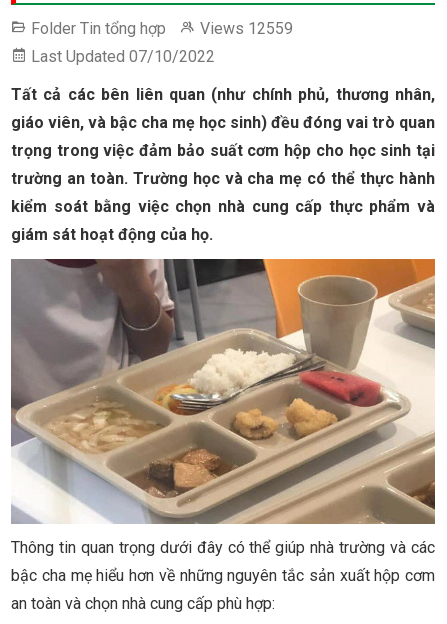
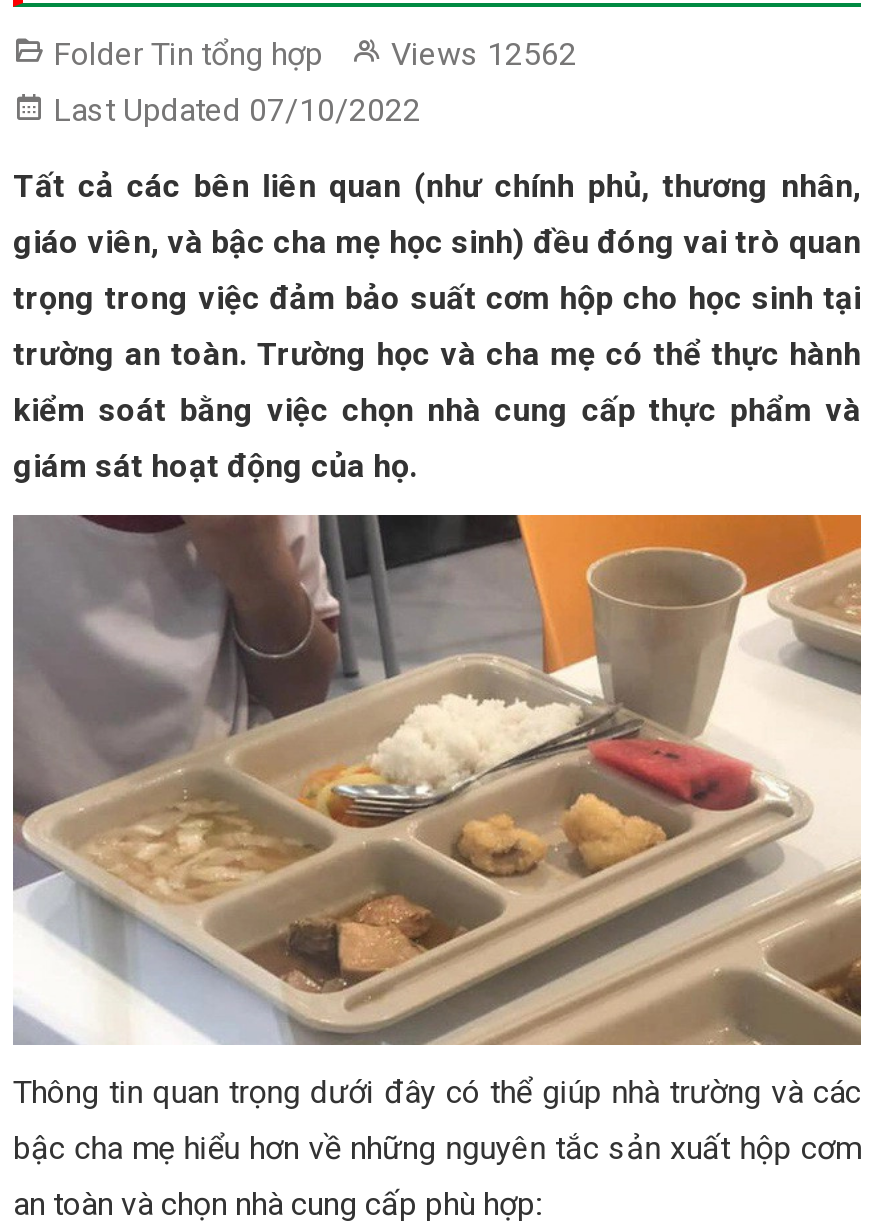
[31,19,293,38] Folder Tin tổng hợp Views 12559 -> [53,35,577,73] Folder Tin tổng hợp Views 12562

